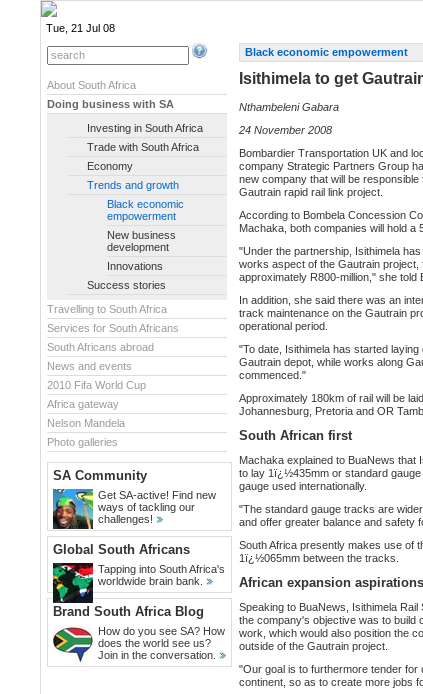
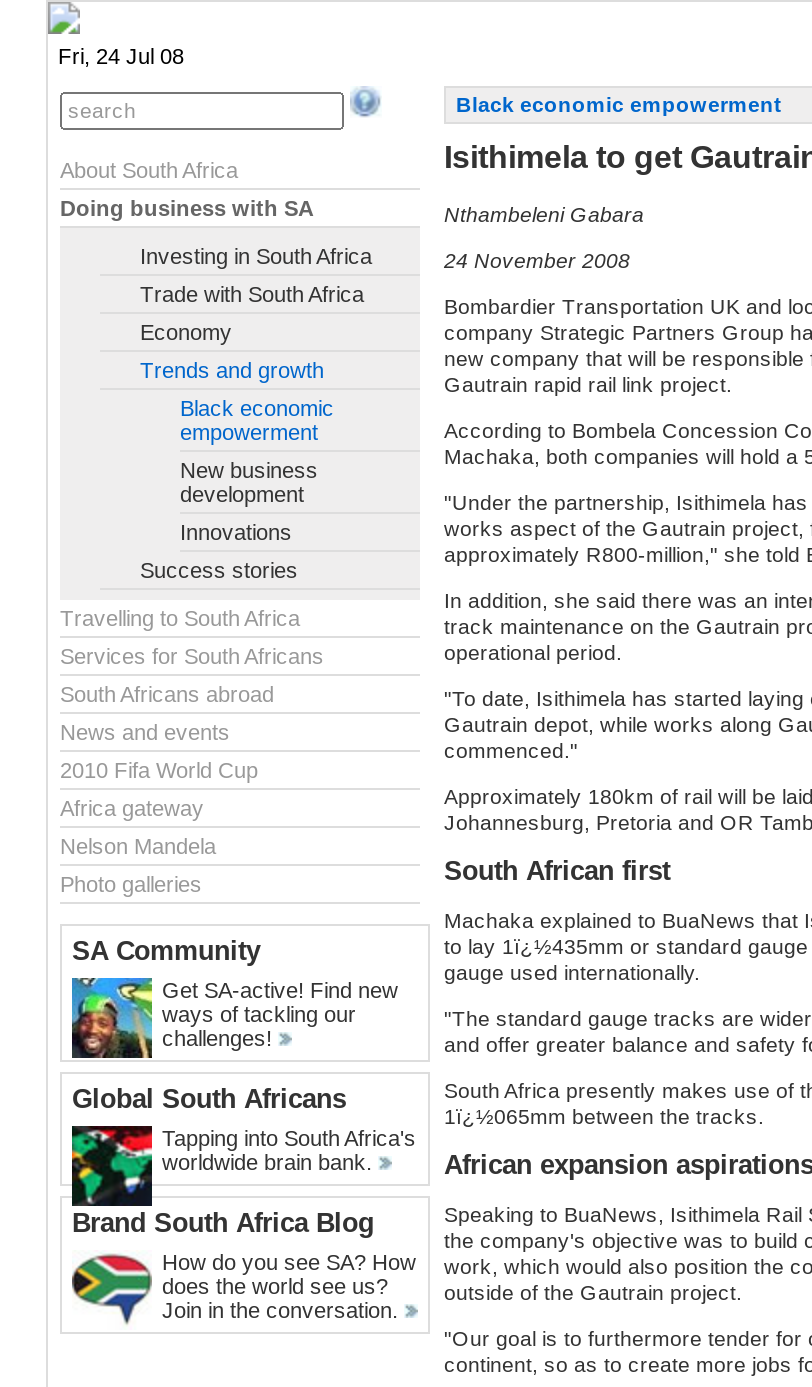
[46,22,115,34] Tue, 21 Jul 08 -> [58,44,184,68] Fri, 24 Jul 08

